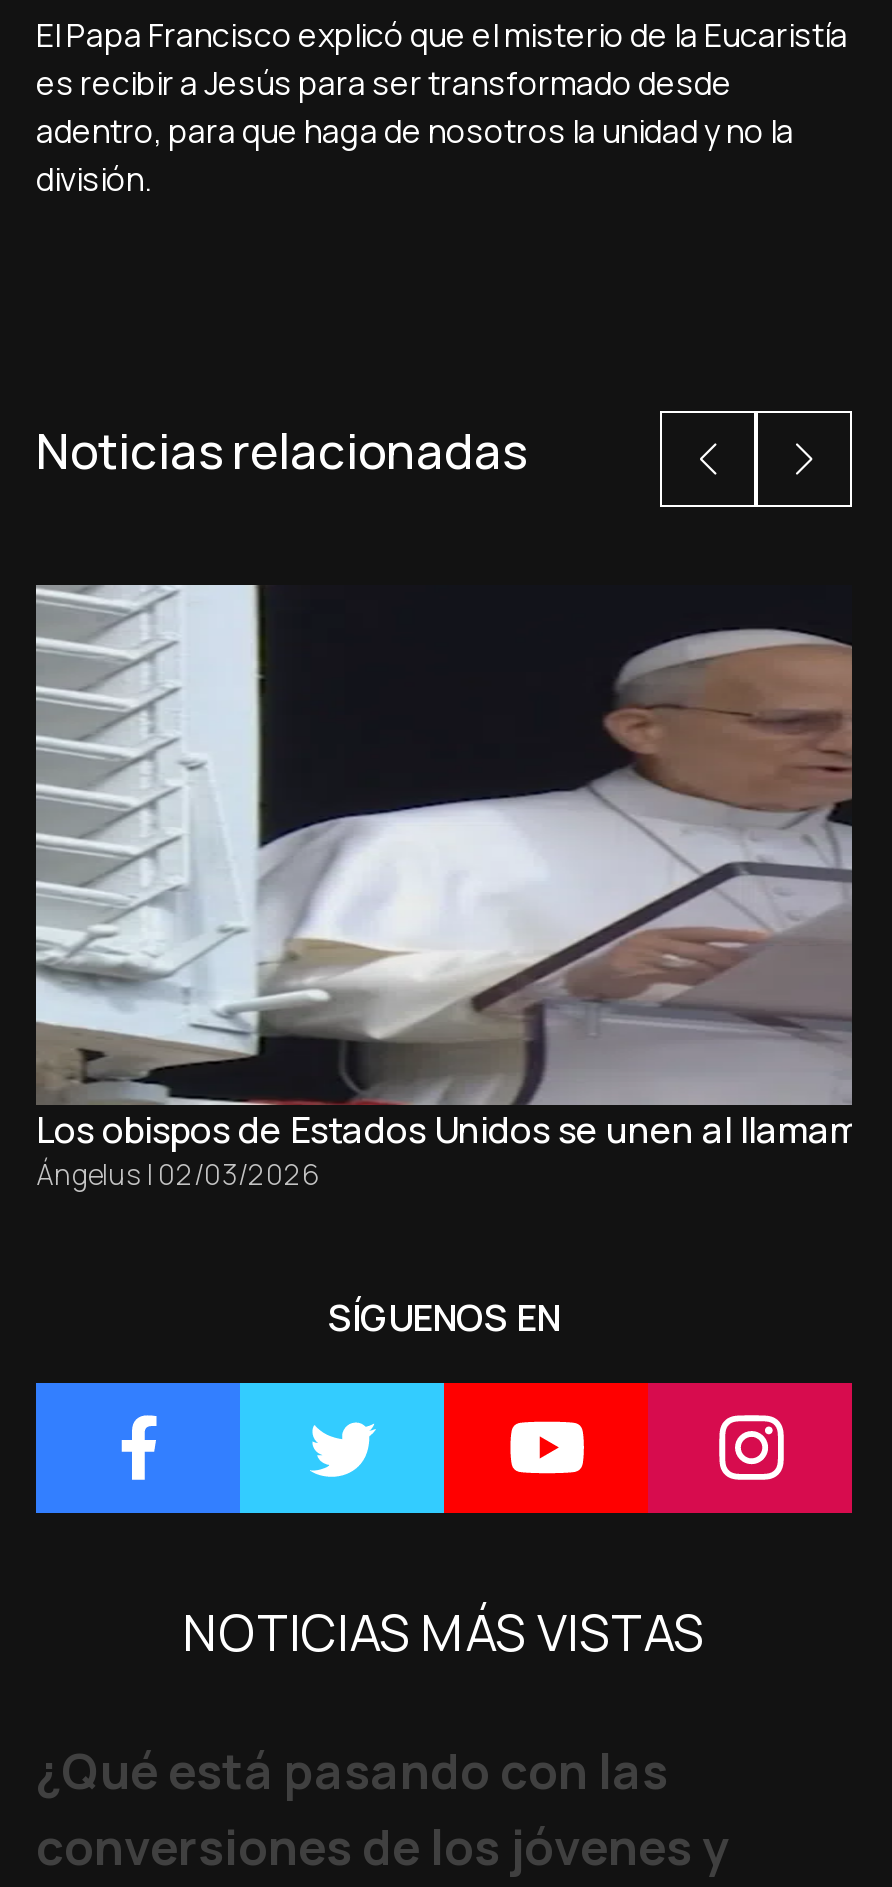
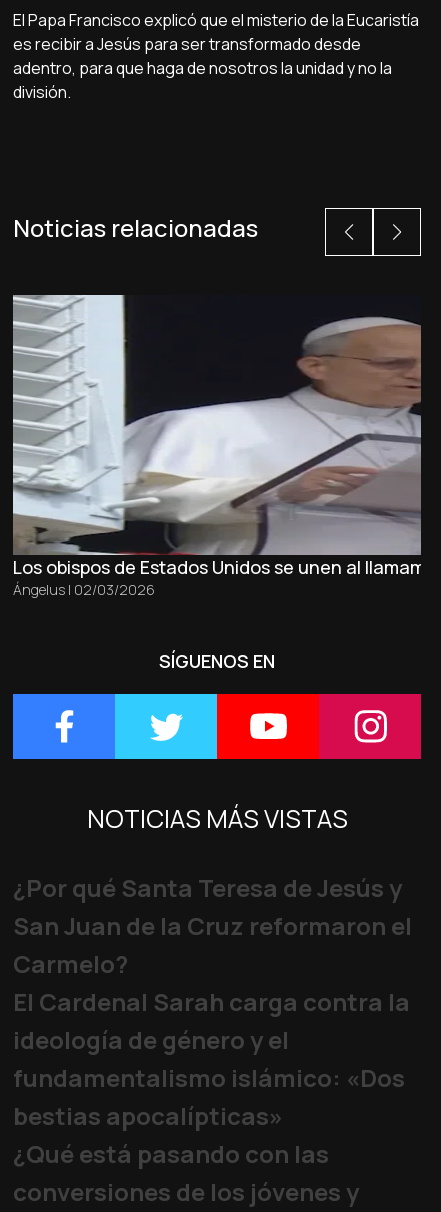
none -> [13,871,412,1132] ¿Por qué Santa Teresa de Jesús y | San Juan de la Cruz reformaron el | Carmelo? | El Cardenal Sarah carga contra la | ideología de género y el | fundamentalismo islámico: «Dos | bestias apocalípticas»

